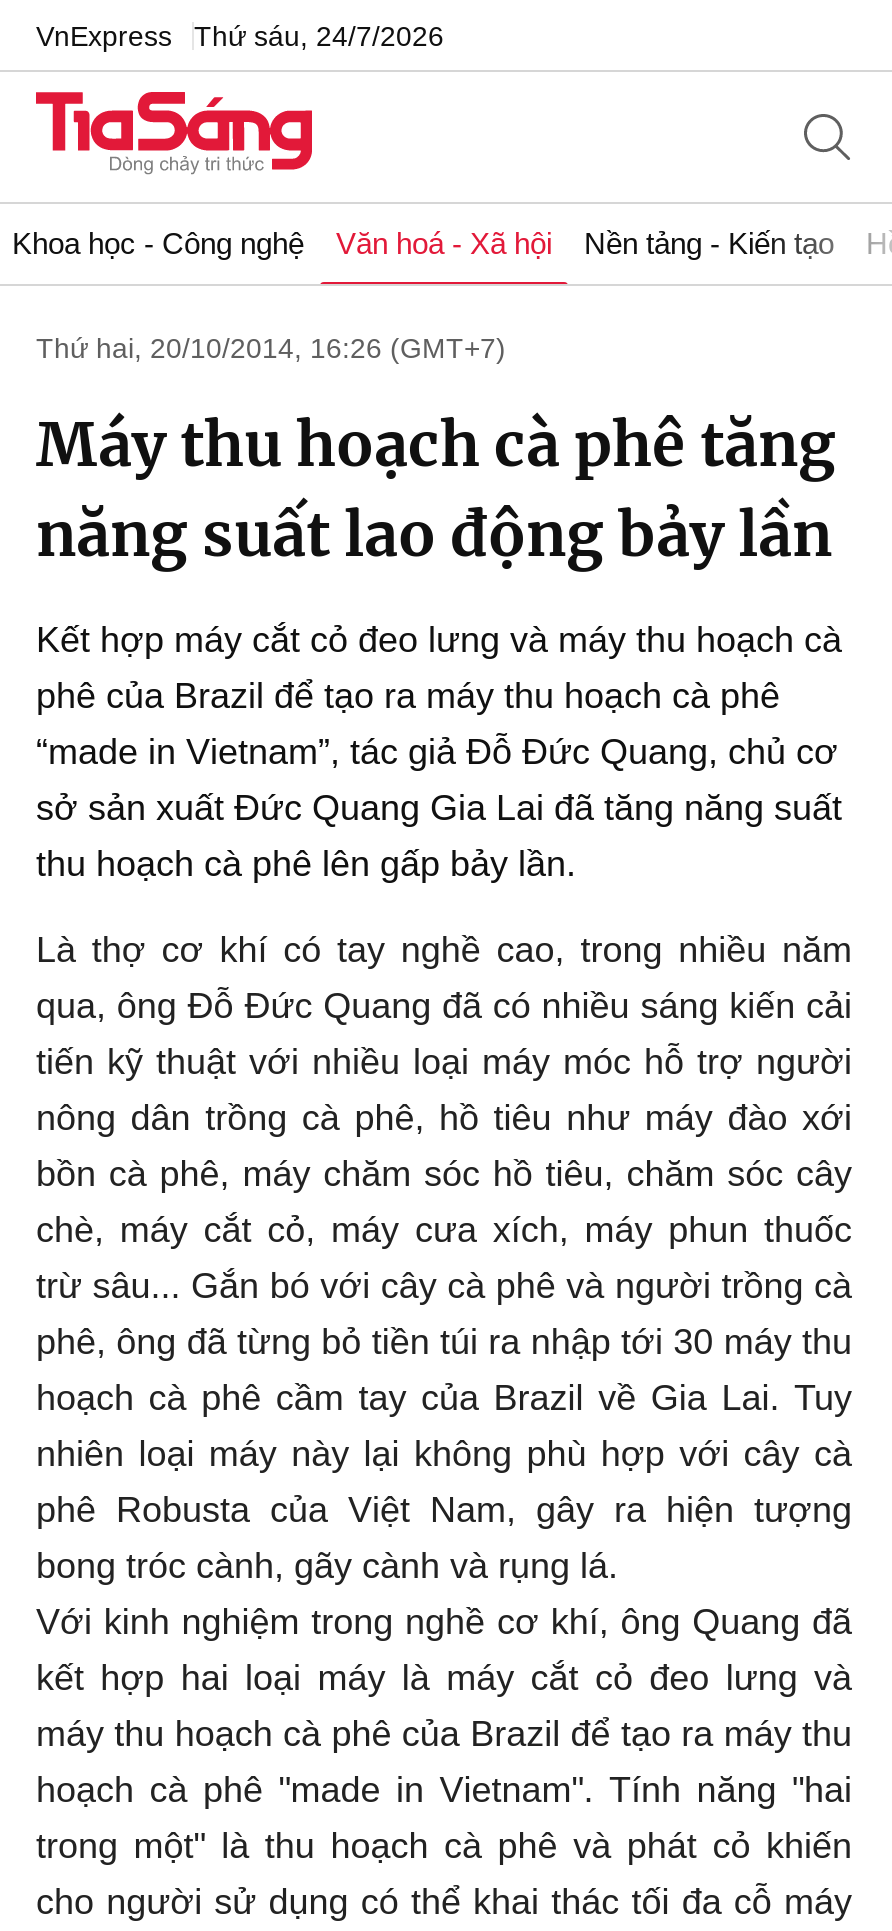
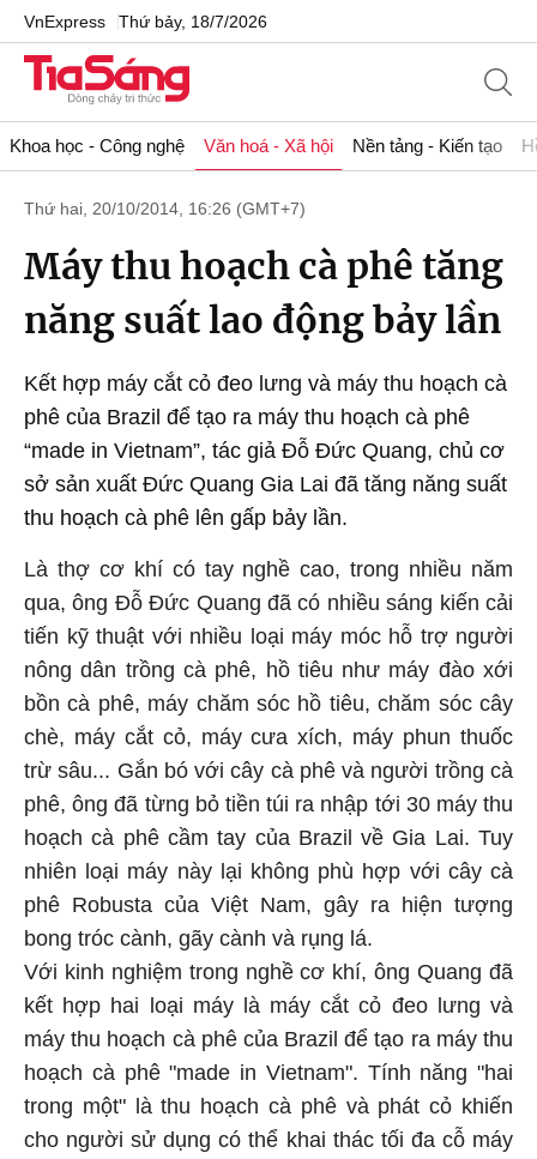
[36,19,444,51] VnExpress Thứ sáu, 24/7/2026 -> [24,11,267,31] VnExpress Thứ bảy, 18/7/2026

